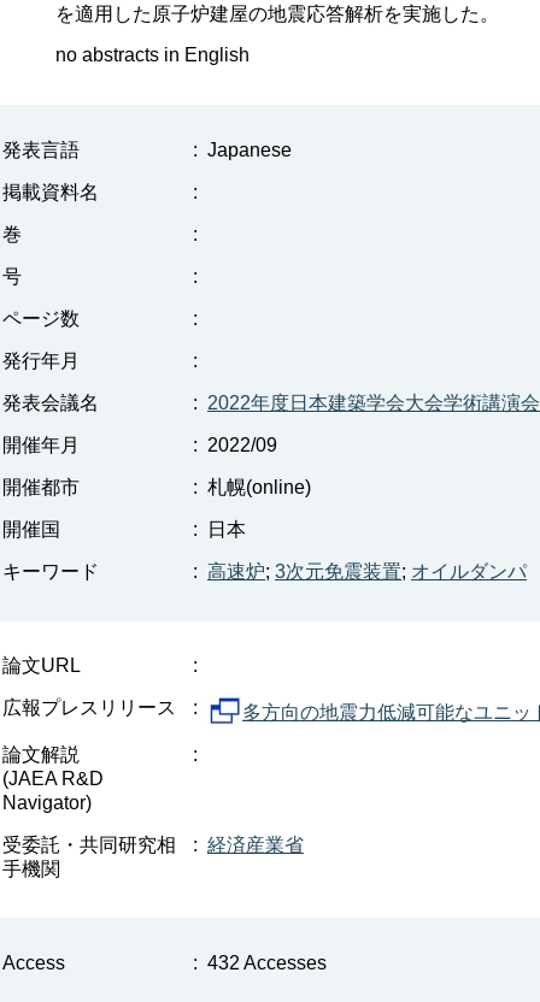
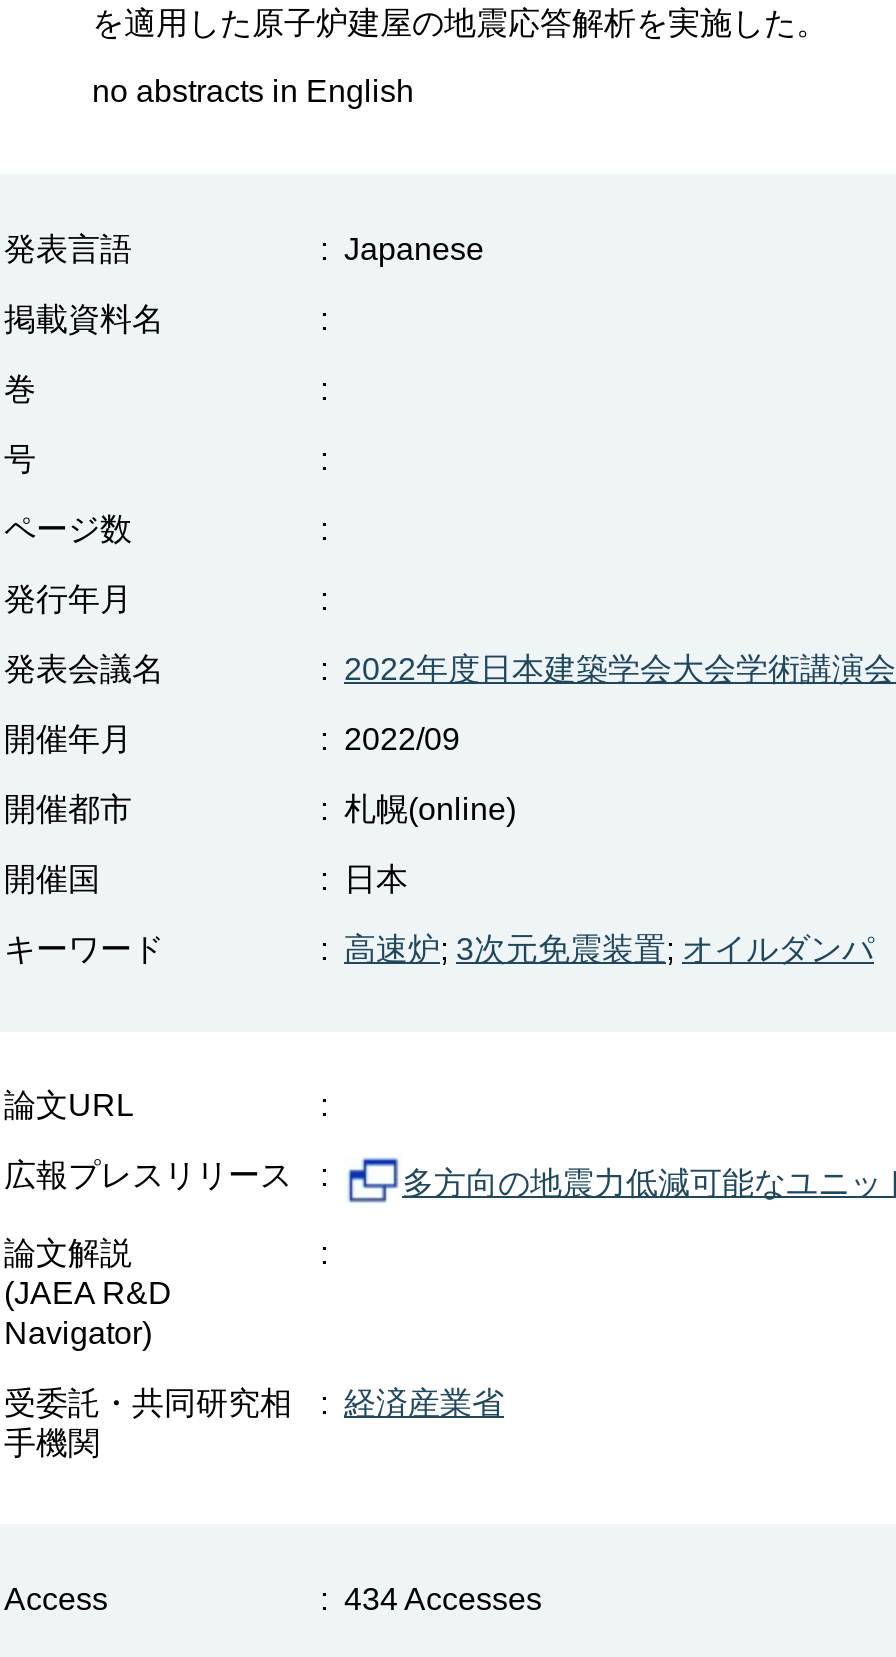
[193,952,327,973] : 432 Accesses -> [320,1581,542,1615] : 434 Accesses

